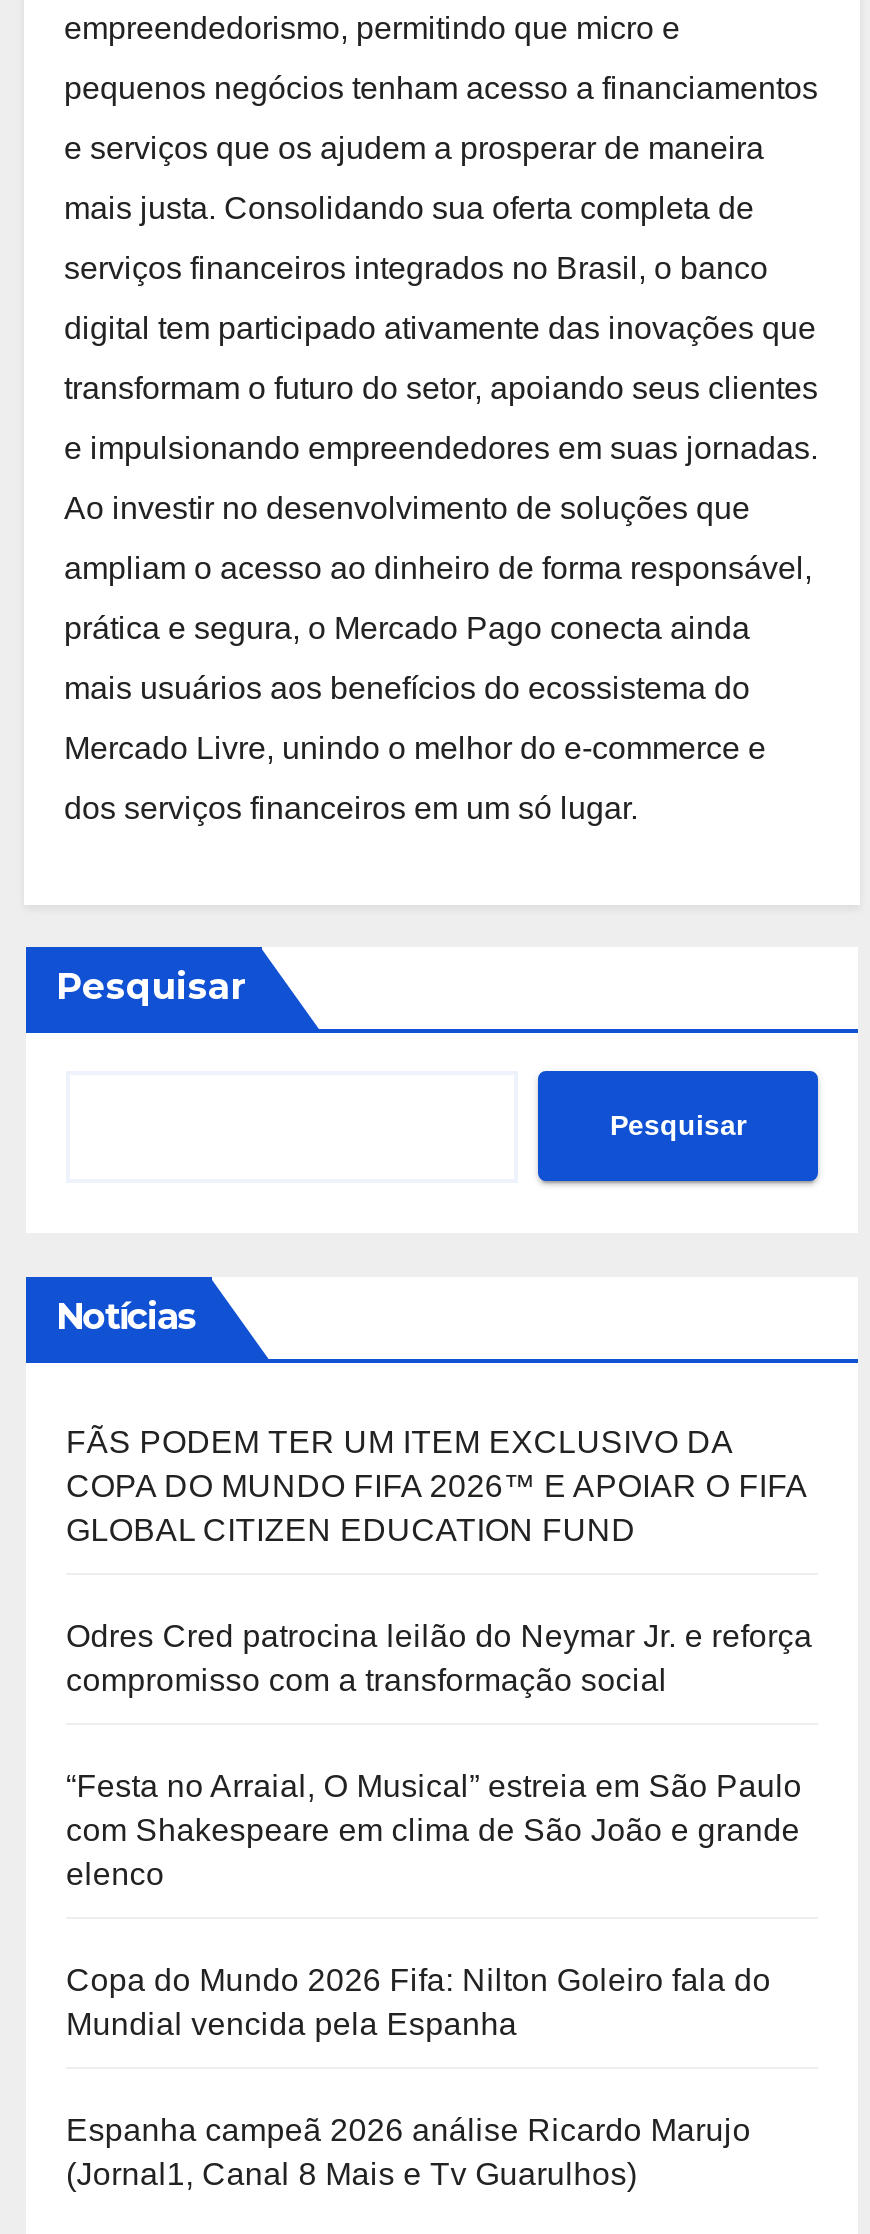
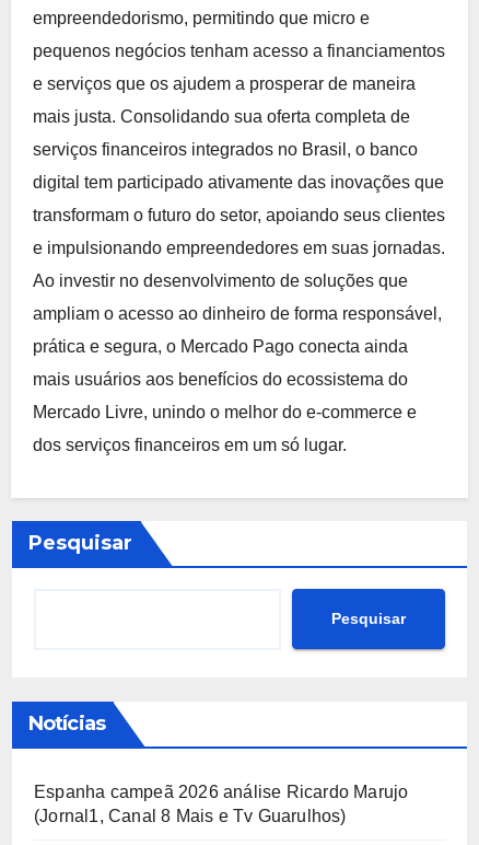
[66,1424,812,2040] FÃS PODEM TER UM ITEM EXCLUSIVO DA | COPA DO MUNDO FIFA 2026™ E APOIAR O FIFA | GLOBAL CITIZEN EDUCATION FUND | Odres Cred patrocina leilão do Neymar Jr. e reforça | compromisso com a transformação social | “Festa no Arraial, O Musical” estreia em São Paulo | com Shakespeare em clima de São João e grande | elenco | Copa do Mundo 2026 Fifa: Nilton Goleiro fala do | Mundial vencida pela Espanha -> none

